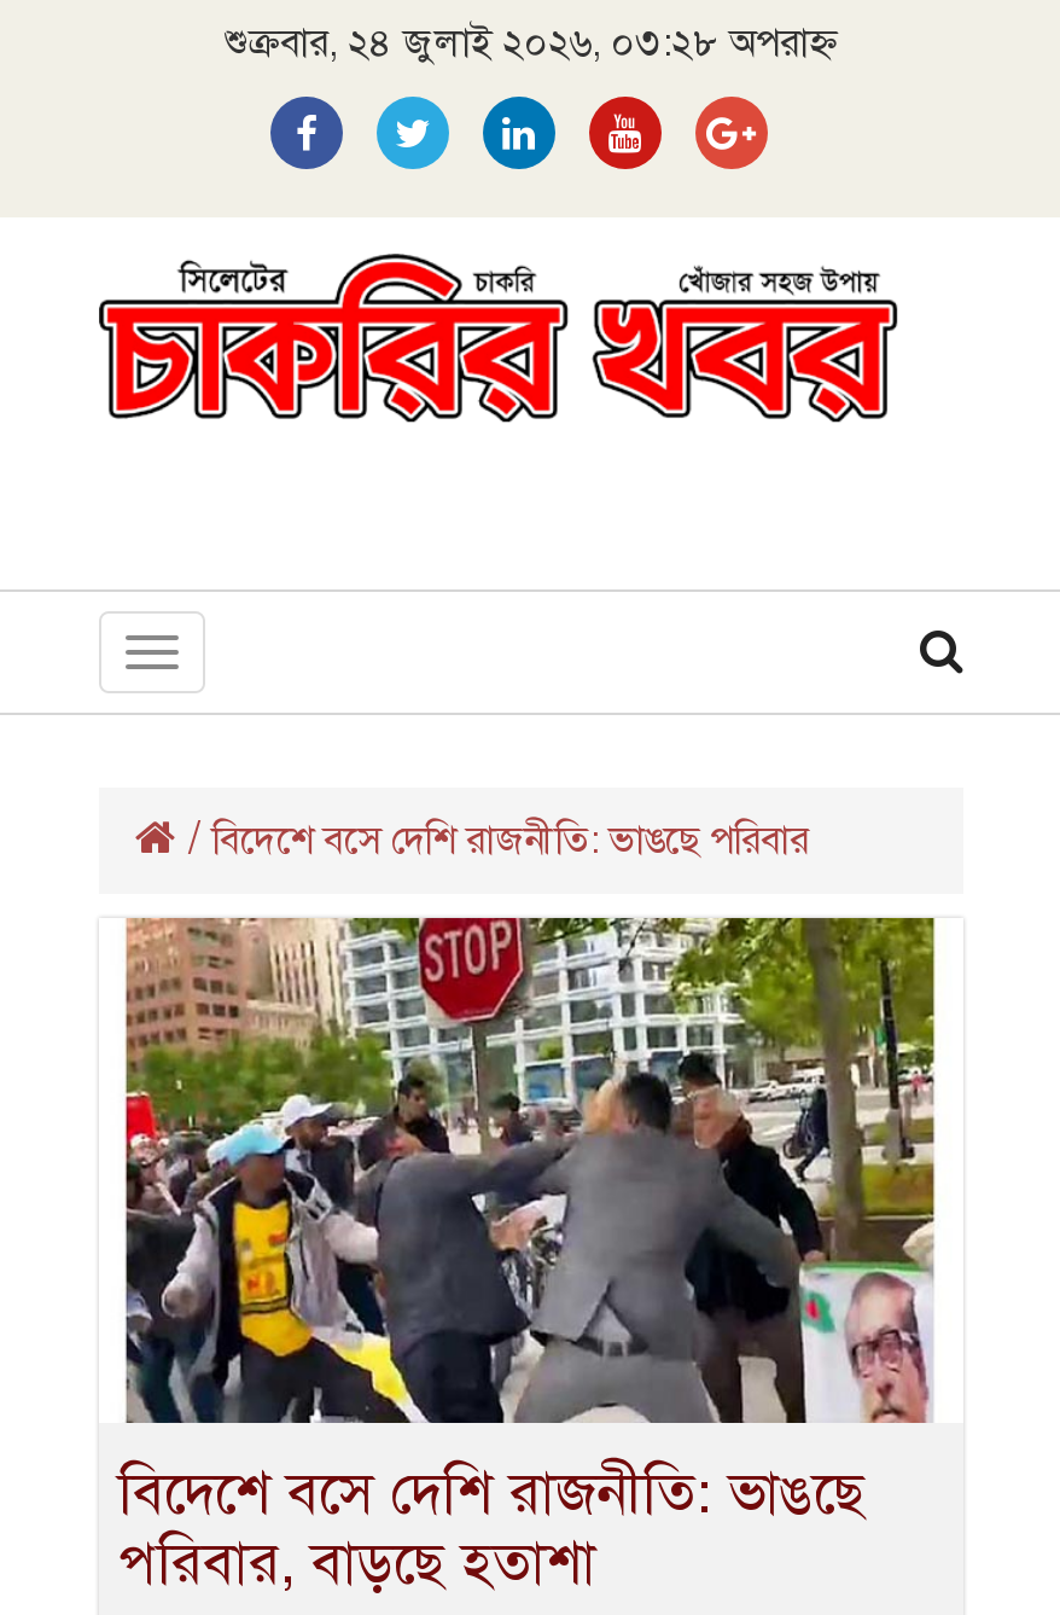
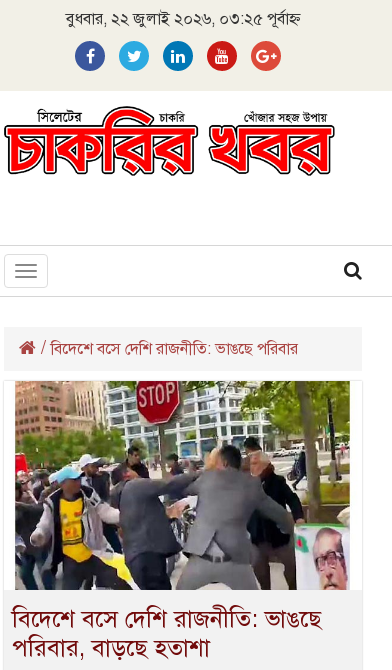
[225,19,838,68] শুক্রবার, ২৪ জুলাই ২০২৬, ০৩:২৮ অপরাহ্ন -> [65,9,300,29] বুধবার, ২২ জুলাই ২০২৬, ০৩:২৫ পূর্বাহ্ন

